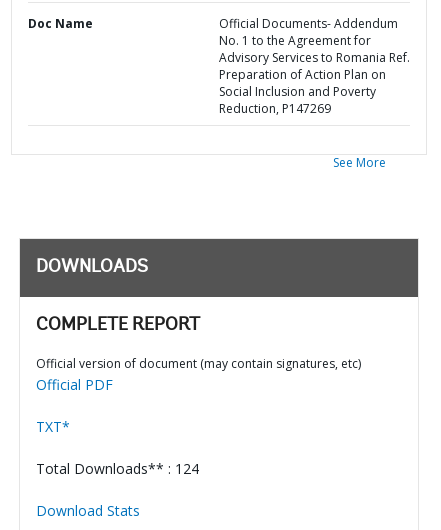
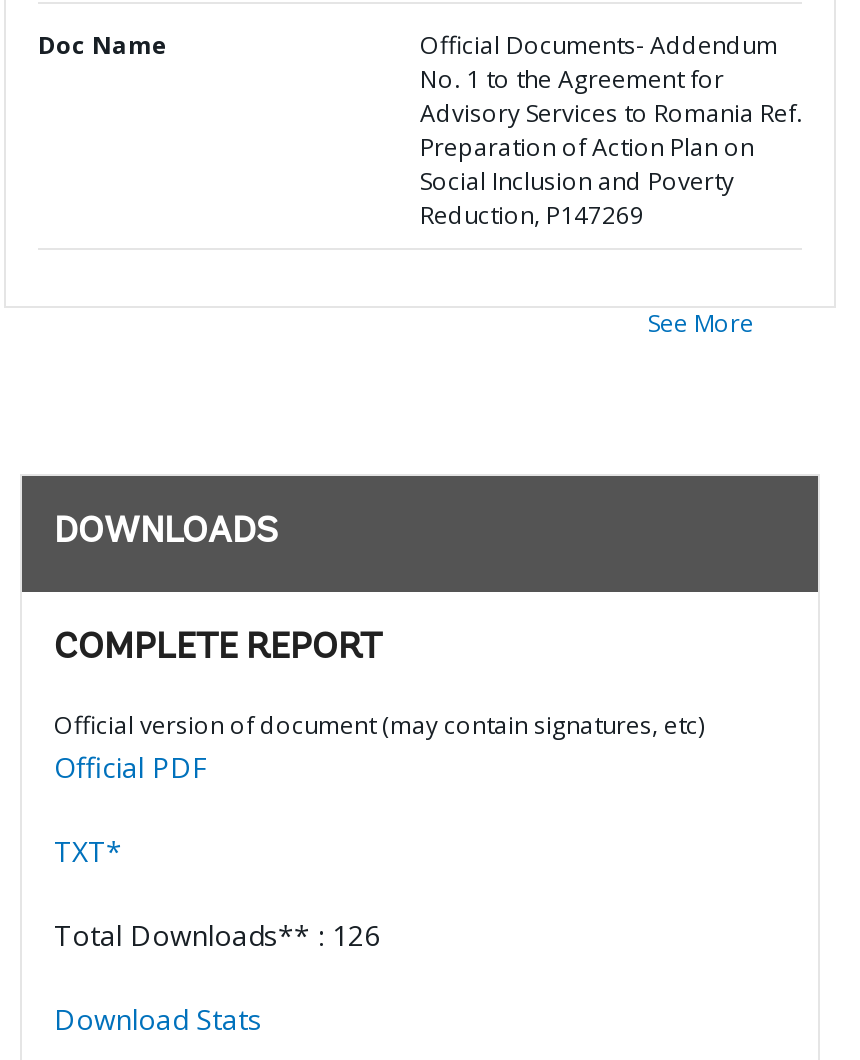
[36,459,199,478] Total Downloads** : 124 -> [54,916,380,954] Total Downloads** : 126

